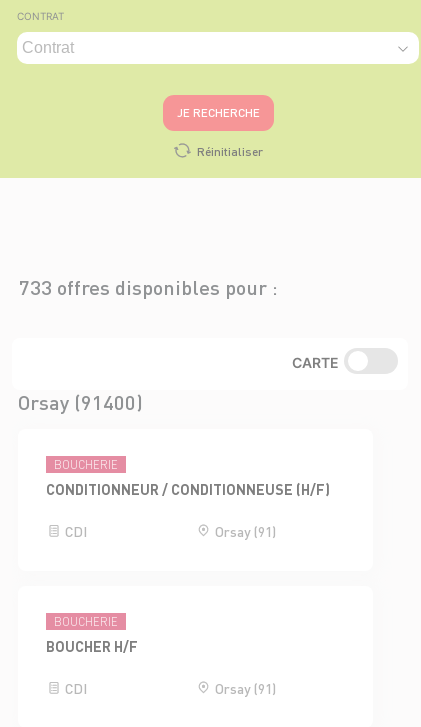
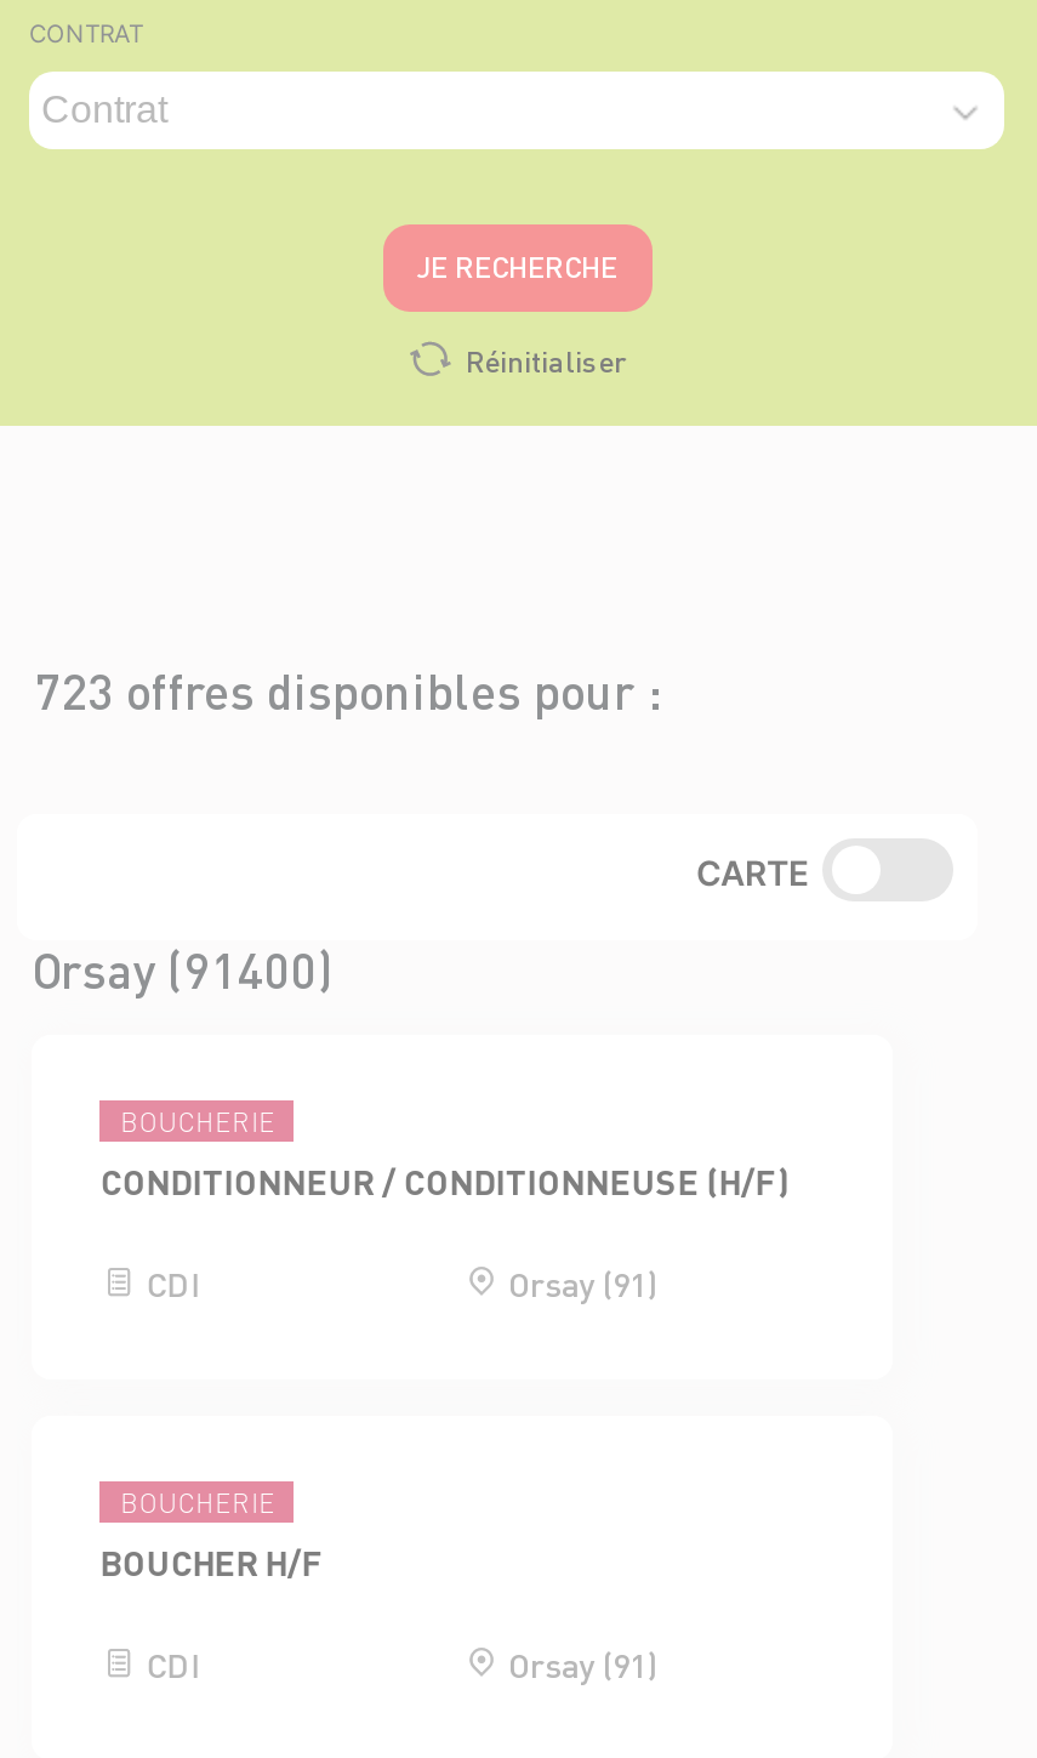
[19,274,278,300] 733 offres disponibles pour : -> [34,659,662,722] 723 offres disponibles pour :

